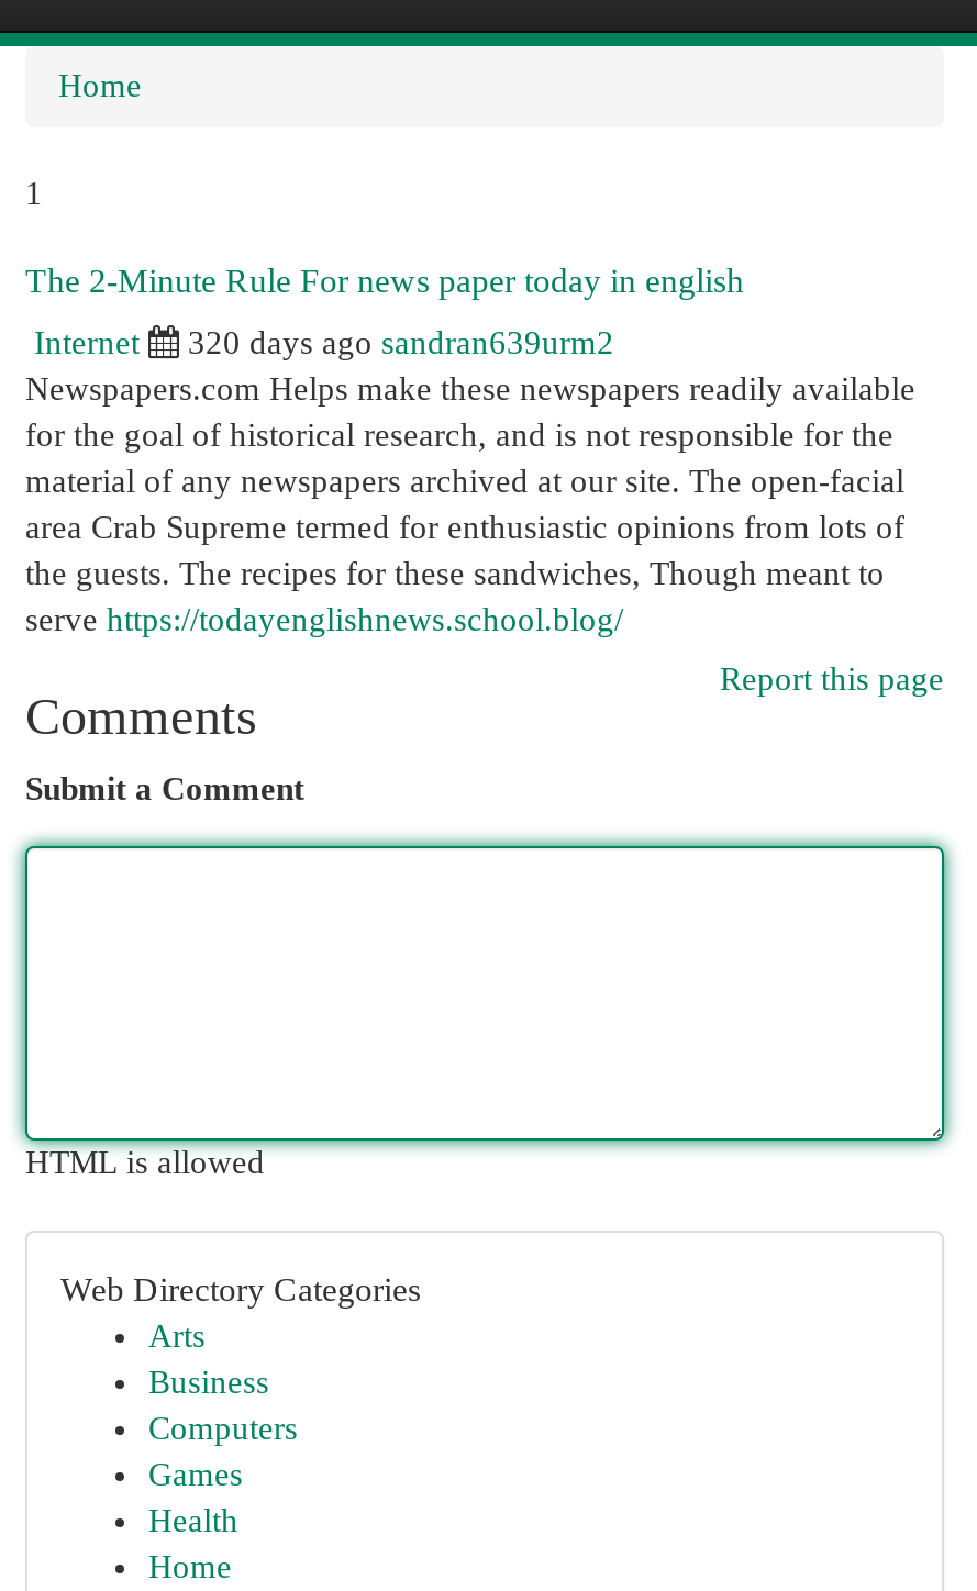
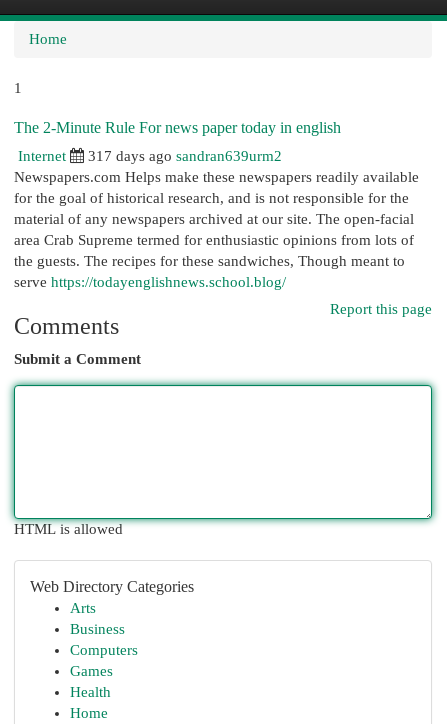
[188,325,614,360] 320 days ago sandran639urm2 -> [88,148,282,164] 317 days ago sandran639urm2

